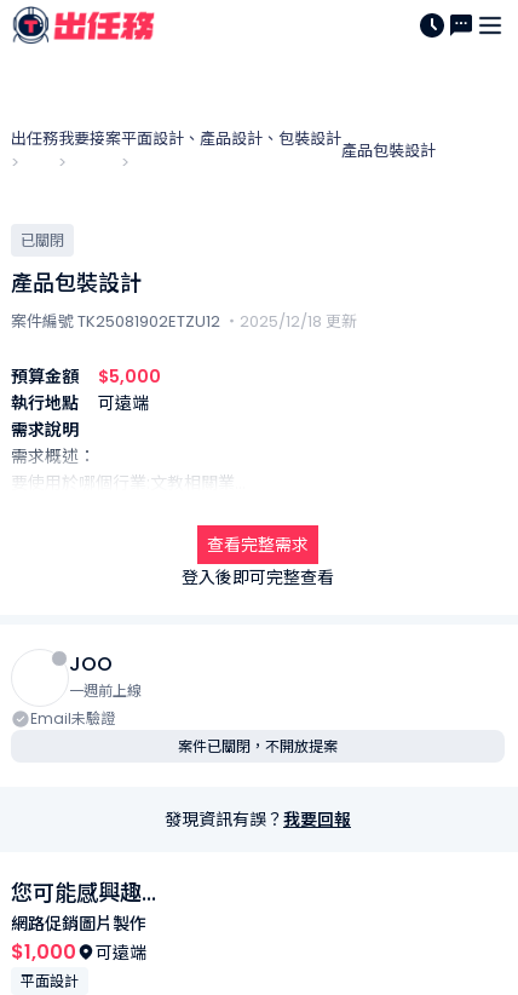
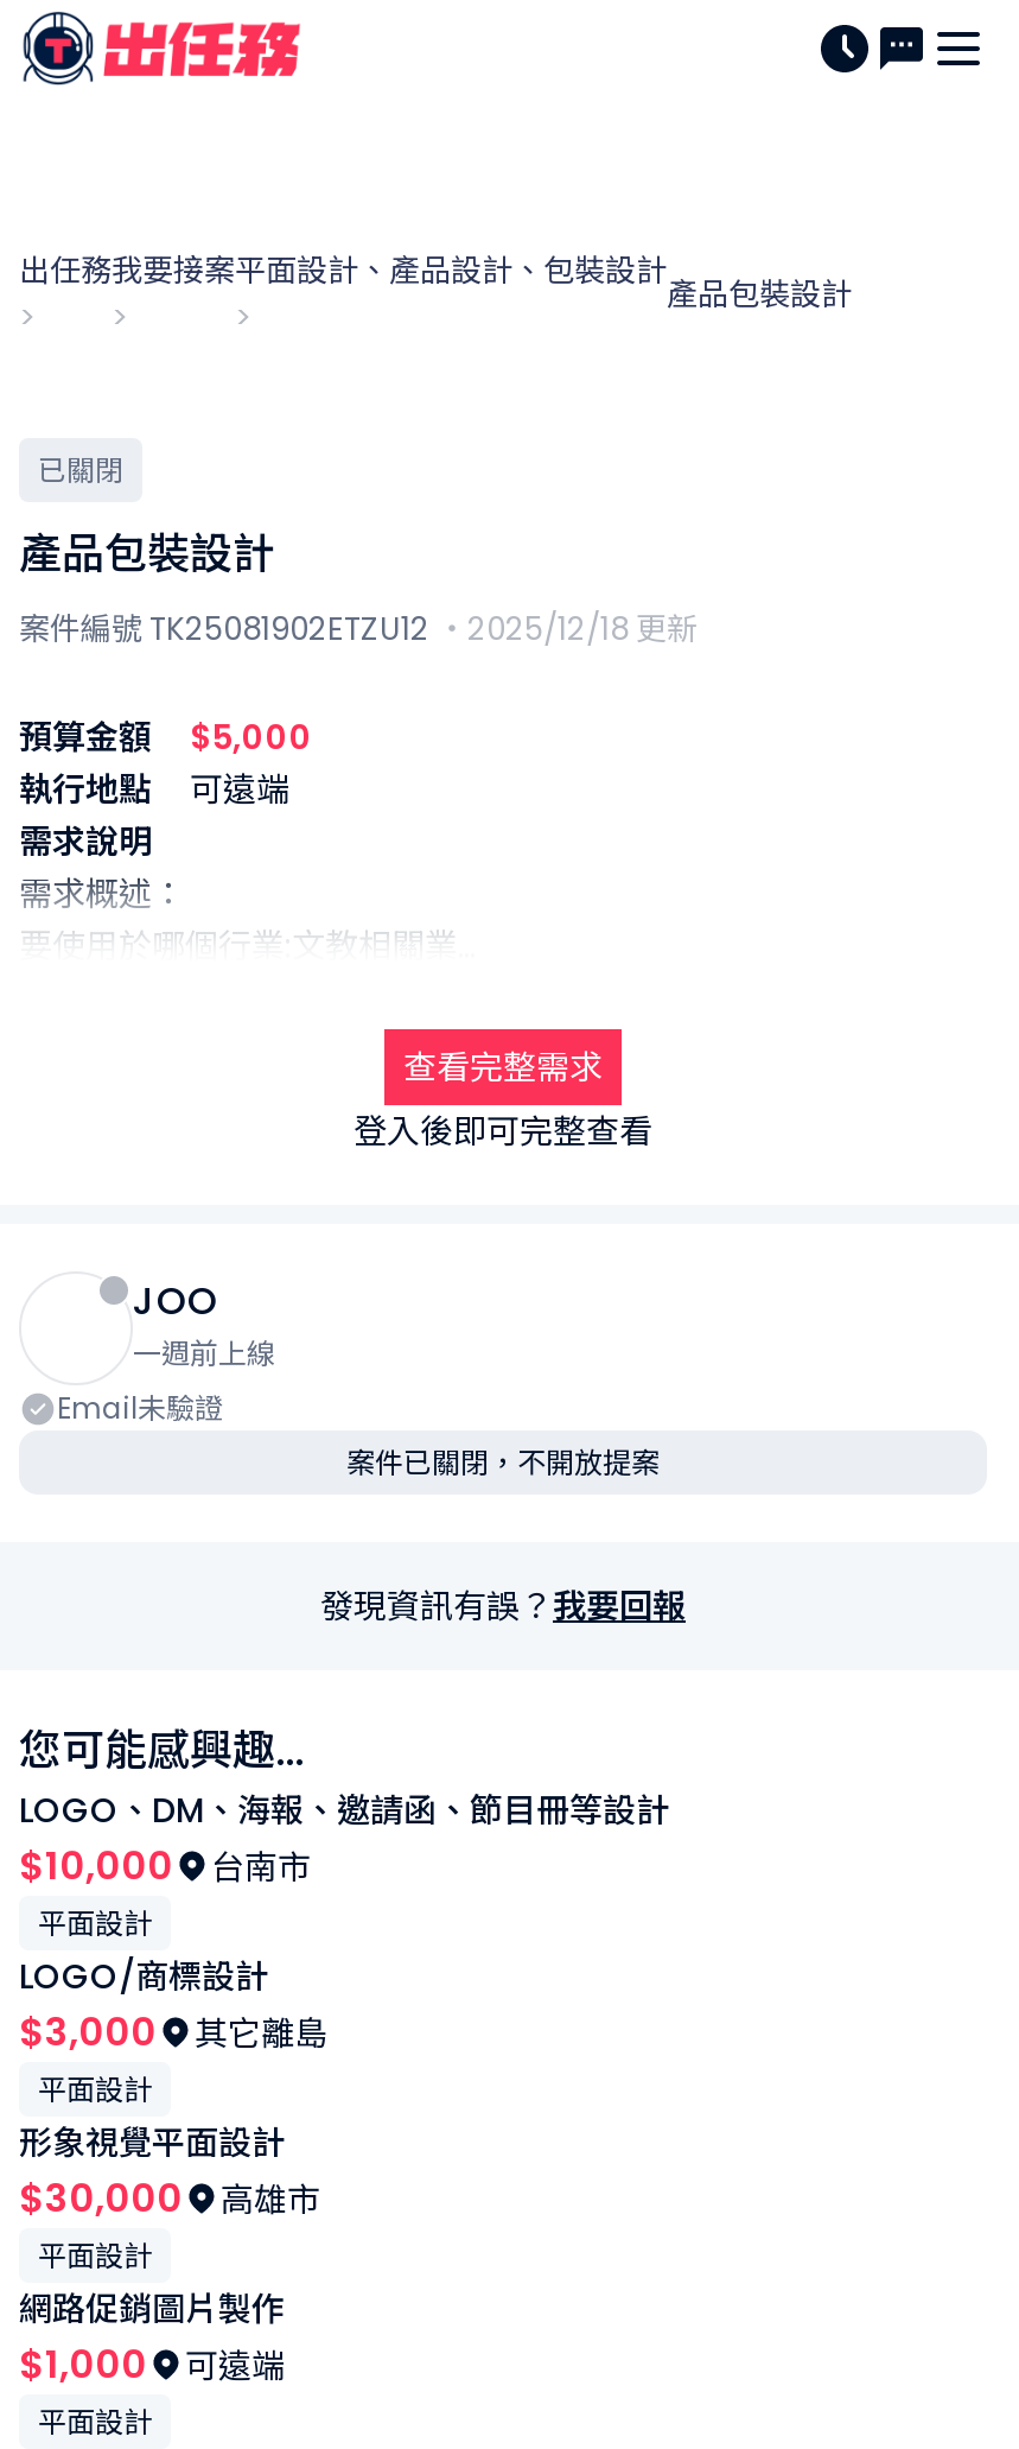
none -> [19,1787,669,2276] LOGO、DM、海報、邀請函、節目冊等設計 | $10,000 | 台南市 | 平面設計 | LOGO/商標設計 | $3,000 | 其它離島 | 平面設計 | 形象視覺平面設計 | $30,000 | 高雄市 | 平面設計

